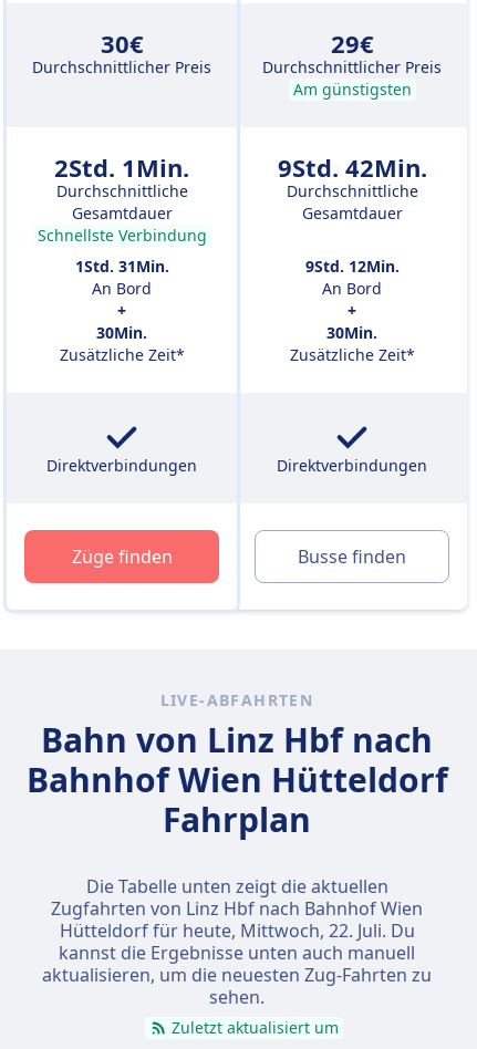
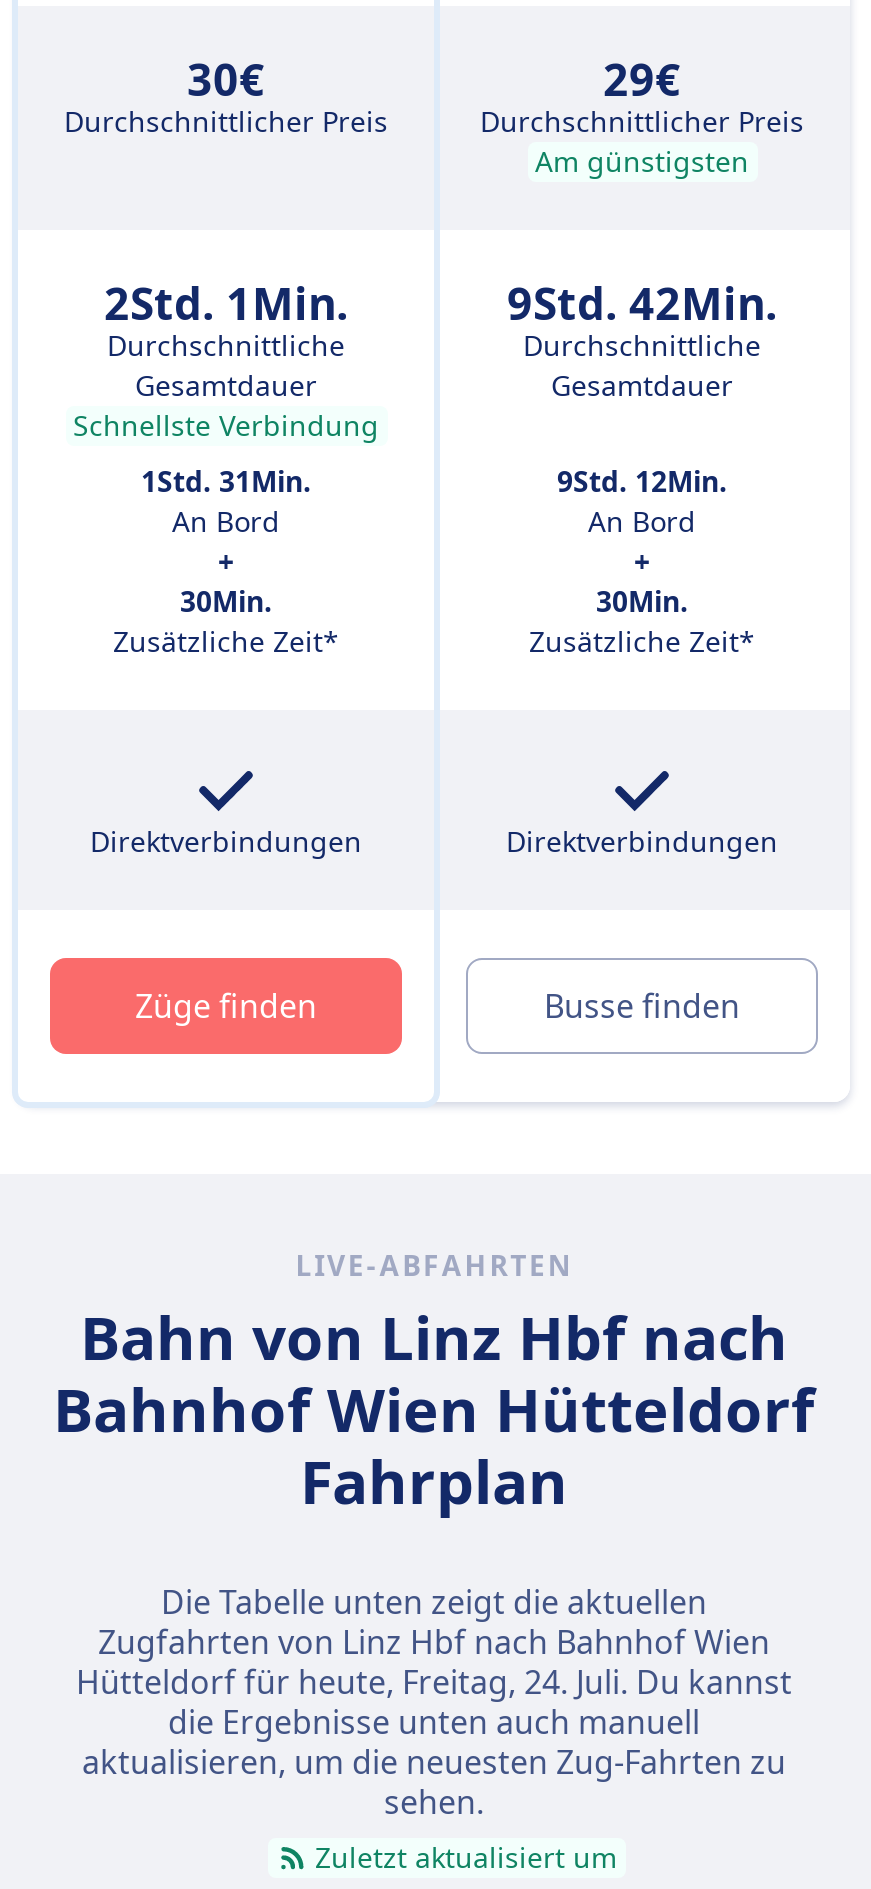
[59,918,415,965] Hütteldorf für heute, Mittwoch, 22. Juli. Du | kannst die Ergebnisse unten auch manuell -> [76,1660,792,1744] Hütteldorf für heute, Freitag, 24. Juli. Du kannst | die Ergebnisse unten auch manuell

